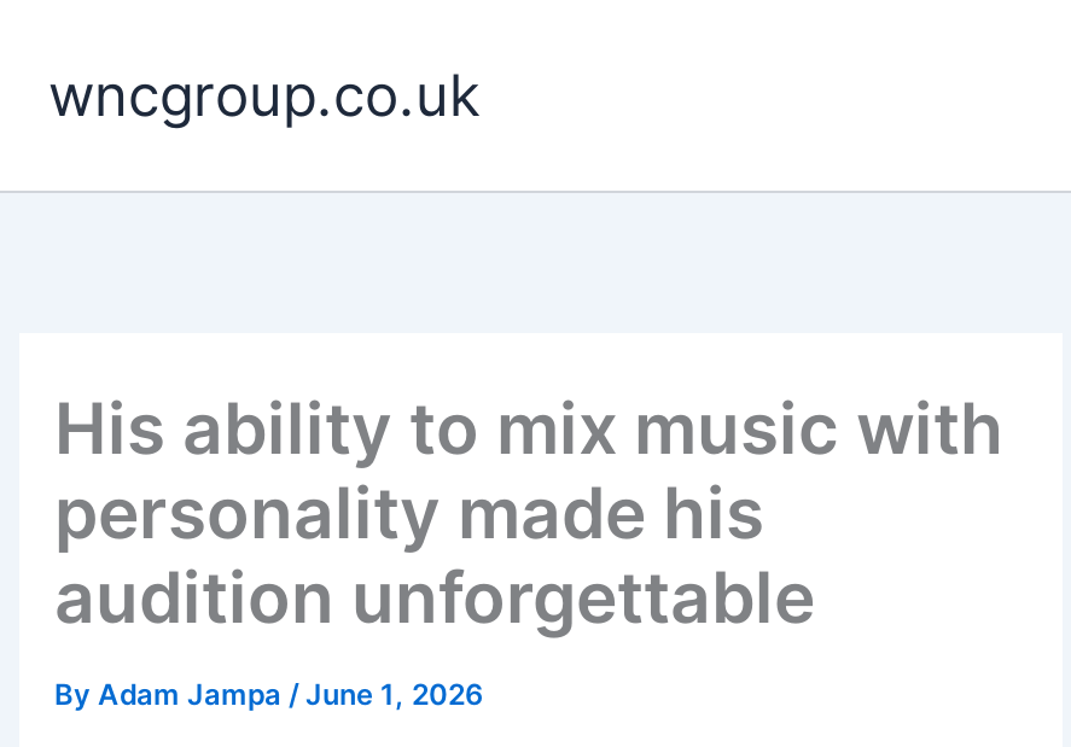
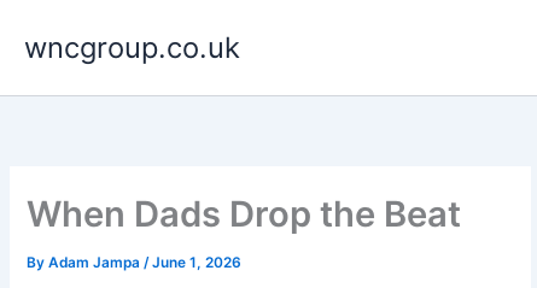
[54,387,1003,640] His ability to mix music with | personality made his | audition unforgettable -> [27,193,462,235] When Dads Drop the Beat

